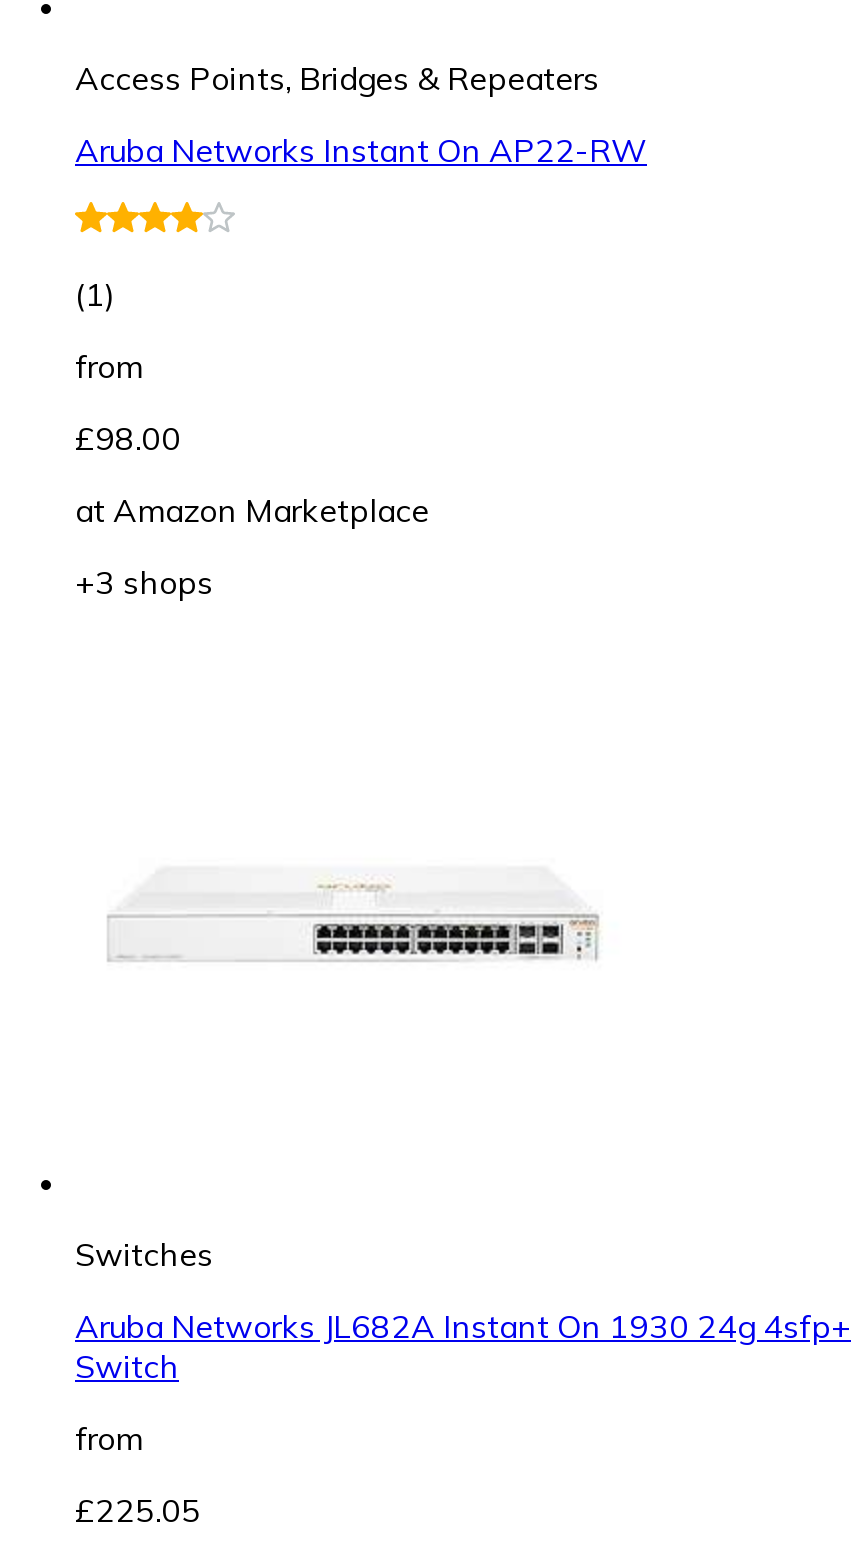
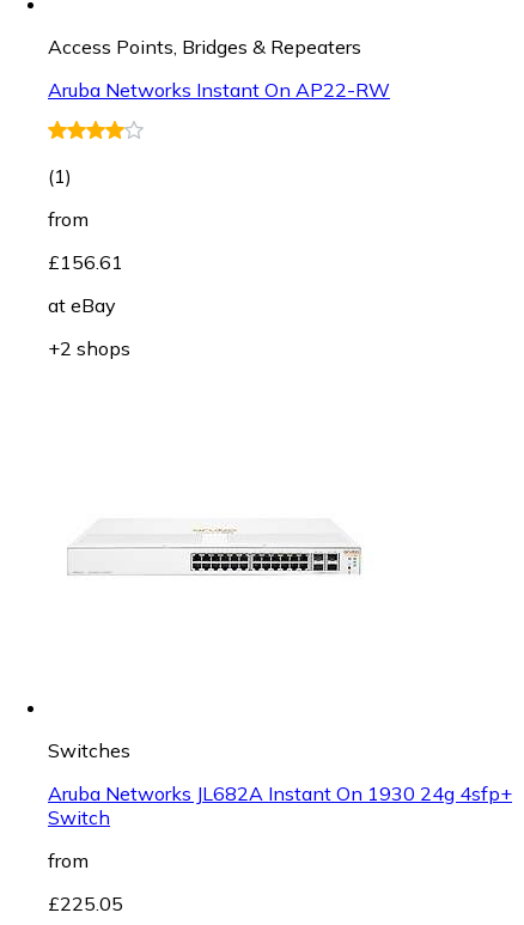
[75,418,181,458] £98.00 -> [48,250,123,274] £156.61
[75,490,429,530] at Amazon Marketplace -> [48,293,116,317] at eBay
[75,562,213,602] +3 shops -> [48,336,130,360] +2 shops

